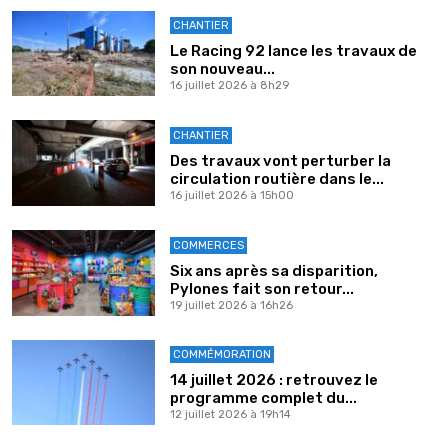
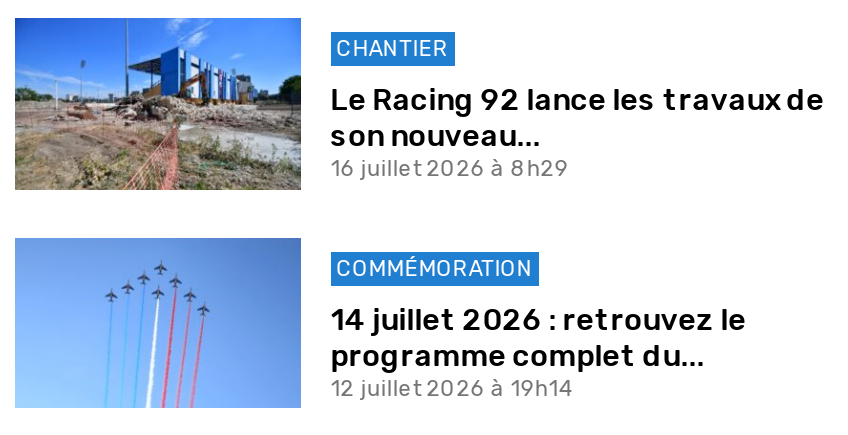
[11,119,391,207] [image] | CHANTIER | Des travaux vont perturber la | circulation routière dans le... | 16 juillet 2026 à 15h00 -> none
[11,229,378,317] [image] | COMMERCES | Six ans après sa disparition, | Pylones fait son retour... | 19 juillet 2026 à 16h26 -> none

